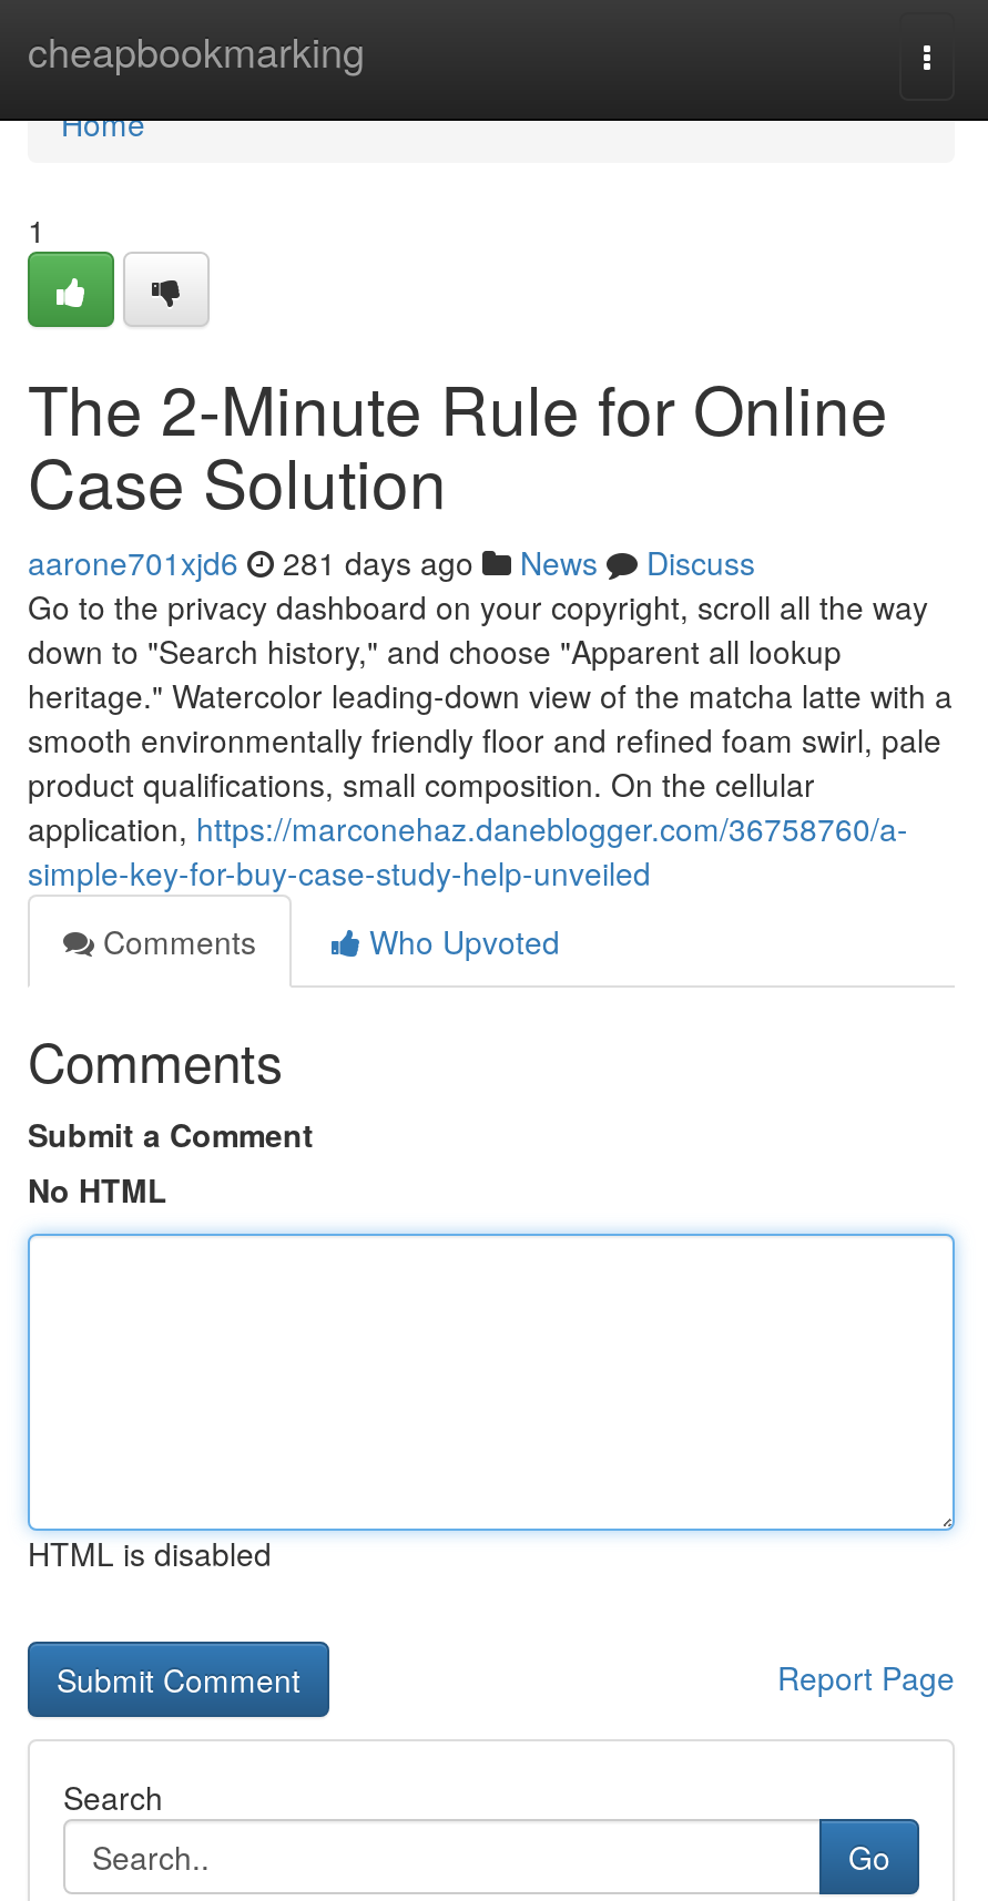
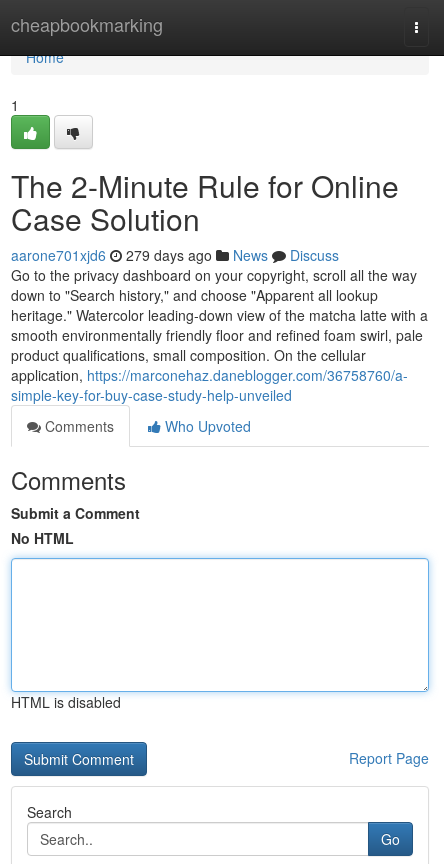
[28,540,755,584] aarone701xjd6 281 days ago News Discuss -> [11,245,339,265] aarone701xjd6 279 days ago News Discuss

